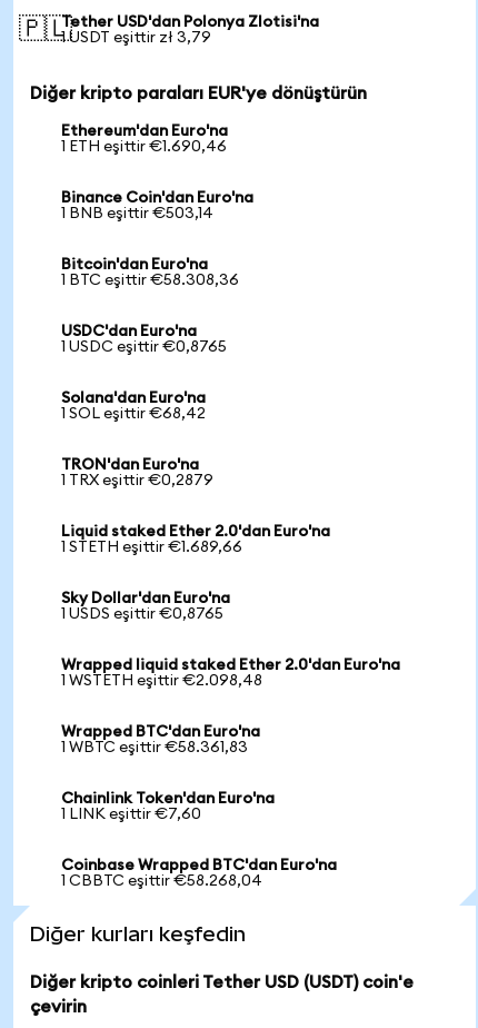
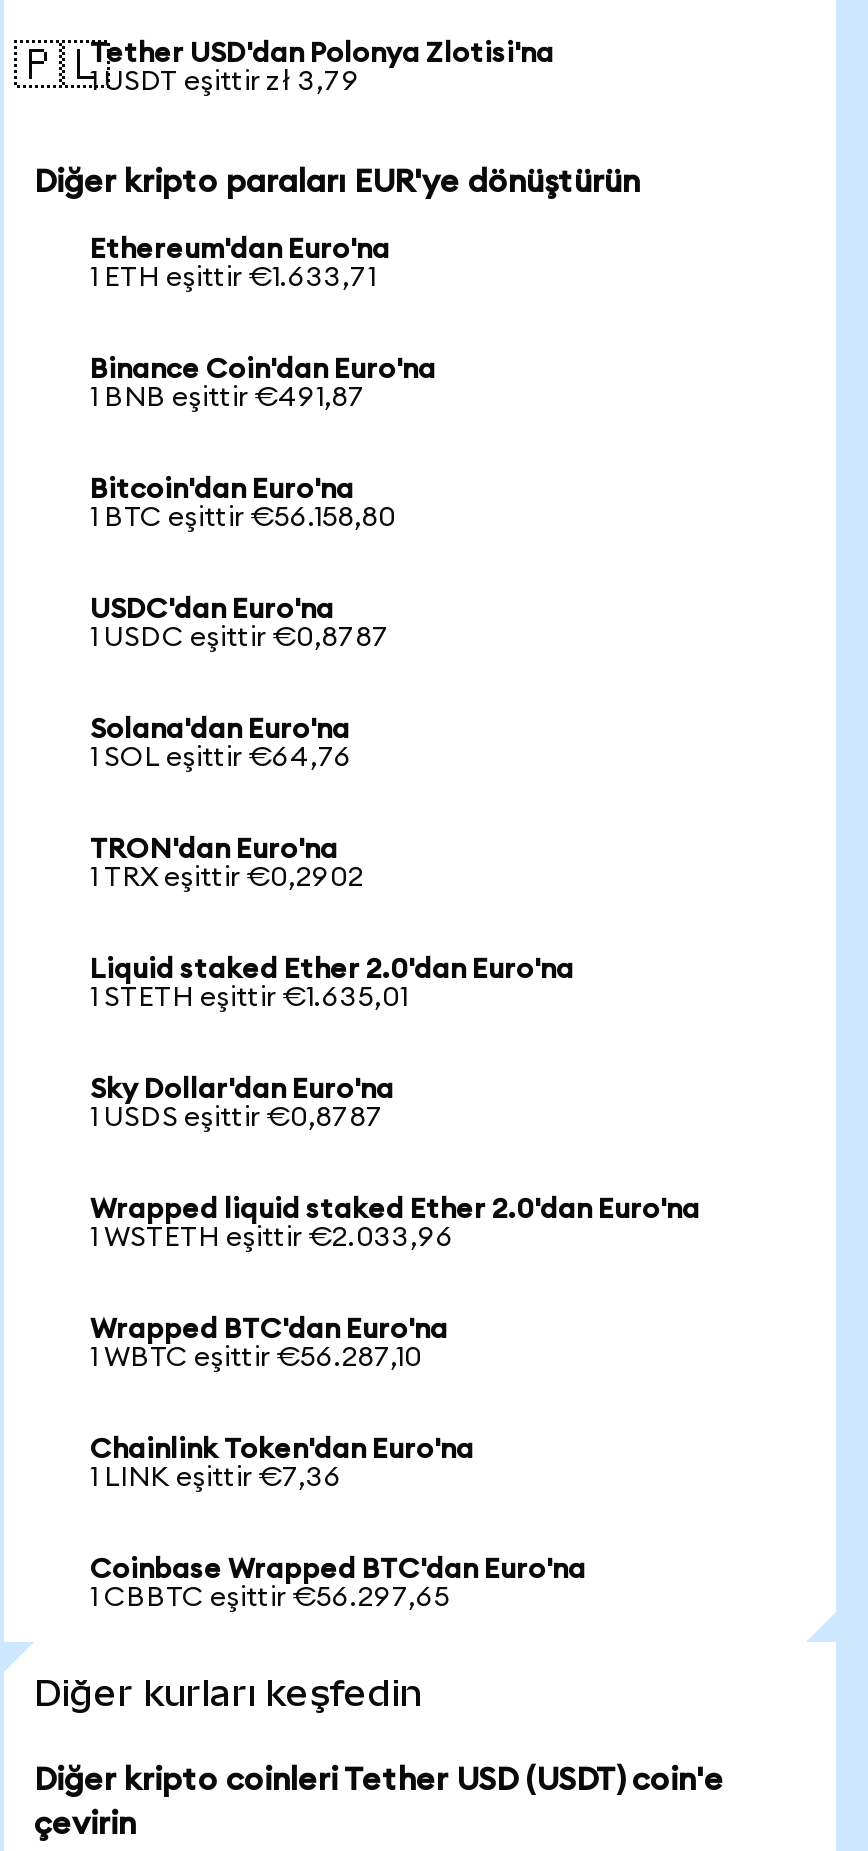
[61,139,227,155] 1 ETH eşittir €1.690,46 -> [90,264,376,292] 1 ETH eşittir €1.633,71
[61,206,213,221] 1 BNB eşittir €503,14 -> [90,384,366,412] 1 BNB eşittir €491,87
[61,273,239,288] 1 BTC eşittir €58.308,36 -> [90,504,396,532] 1 BTC eşittir €56.158,80
[61,339,227,355] 1 USDC eşittir €0,8765 -> [90,624,390,652] 1 USDC eşittir €0,8787
[61,406,206,422] 1 SOL eşittir €68,42 -> [90,744,352,772] 1 SOL eşittir €64,76
[61,473,213,488] 1 TRX eşittir €0,2879 -> [90,864,364,892] 1 TRX eşittir €0,2902
[61,540,242,555] 1 STETH eşittir €1.689,66 -> [90,984,408,1012] 1 STETH eşittir €1.635,01
[61,606,223,622] 1 USDS eşittir €0,8765 -> [90,1104,384,1132] 1 USDS eşittir €0,8787
[61,673,262,689] 1 WSTETH eşittir €2.098,48 -> [90,1224,454,1252] 1 WSTETH eşittir €2.033,96
[61,740,248,755] 1 WBTC eşittir €58.361,83 -> [90,1344,422,1372] 1 WBTC eşittir €56.287,10
[61,807,201,822] 1 LINK eşittir €7,60 -> [90,1464,342,1492] 1 LINK eşittir €7,36
[61,873,262,889] 1 CBBTC eşittir €58.268,04 -> [90,1584,450,1612] 1 CBBTC eşittir €56.297,65

